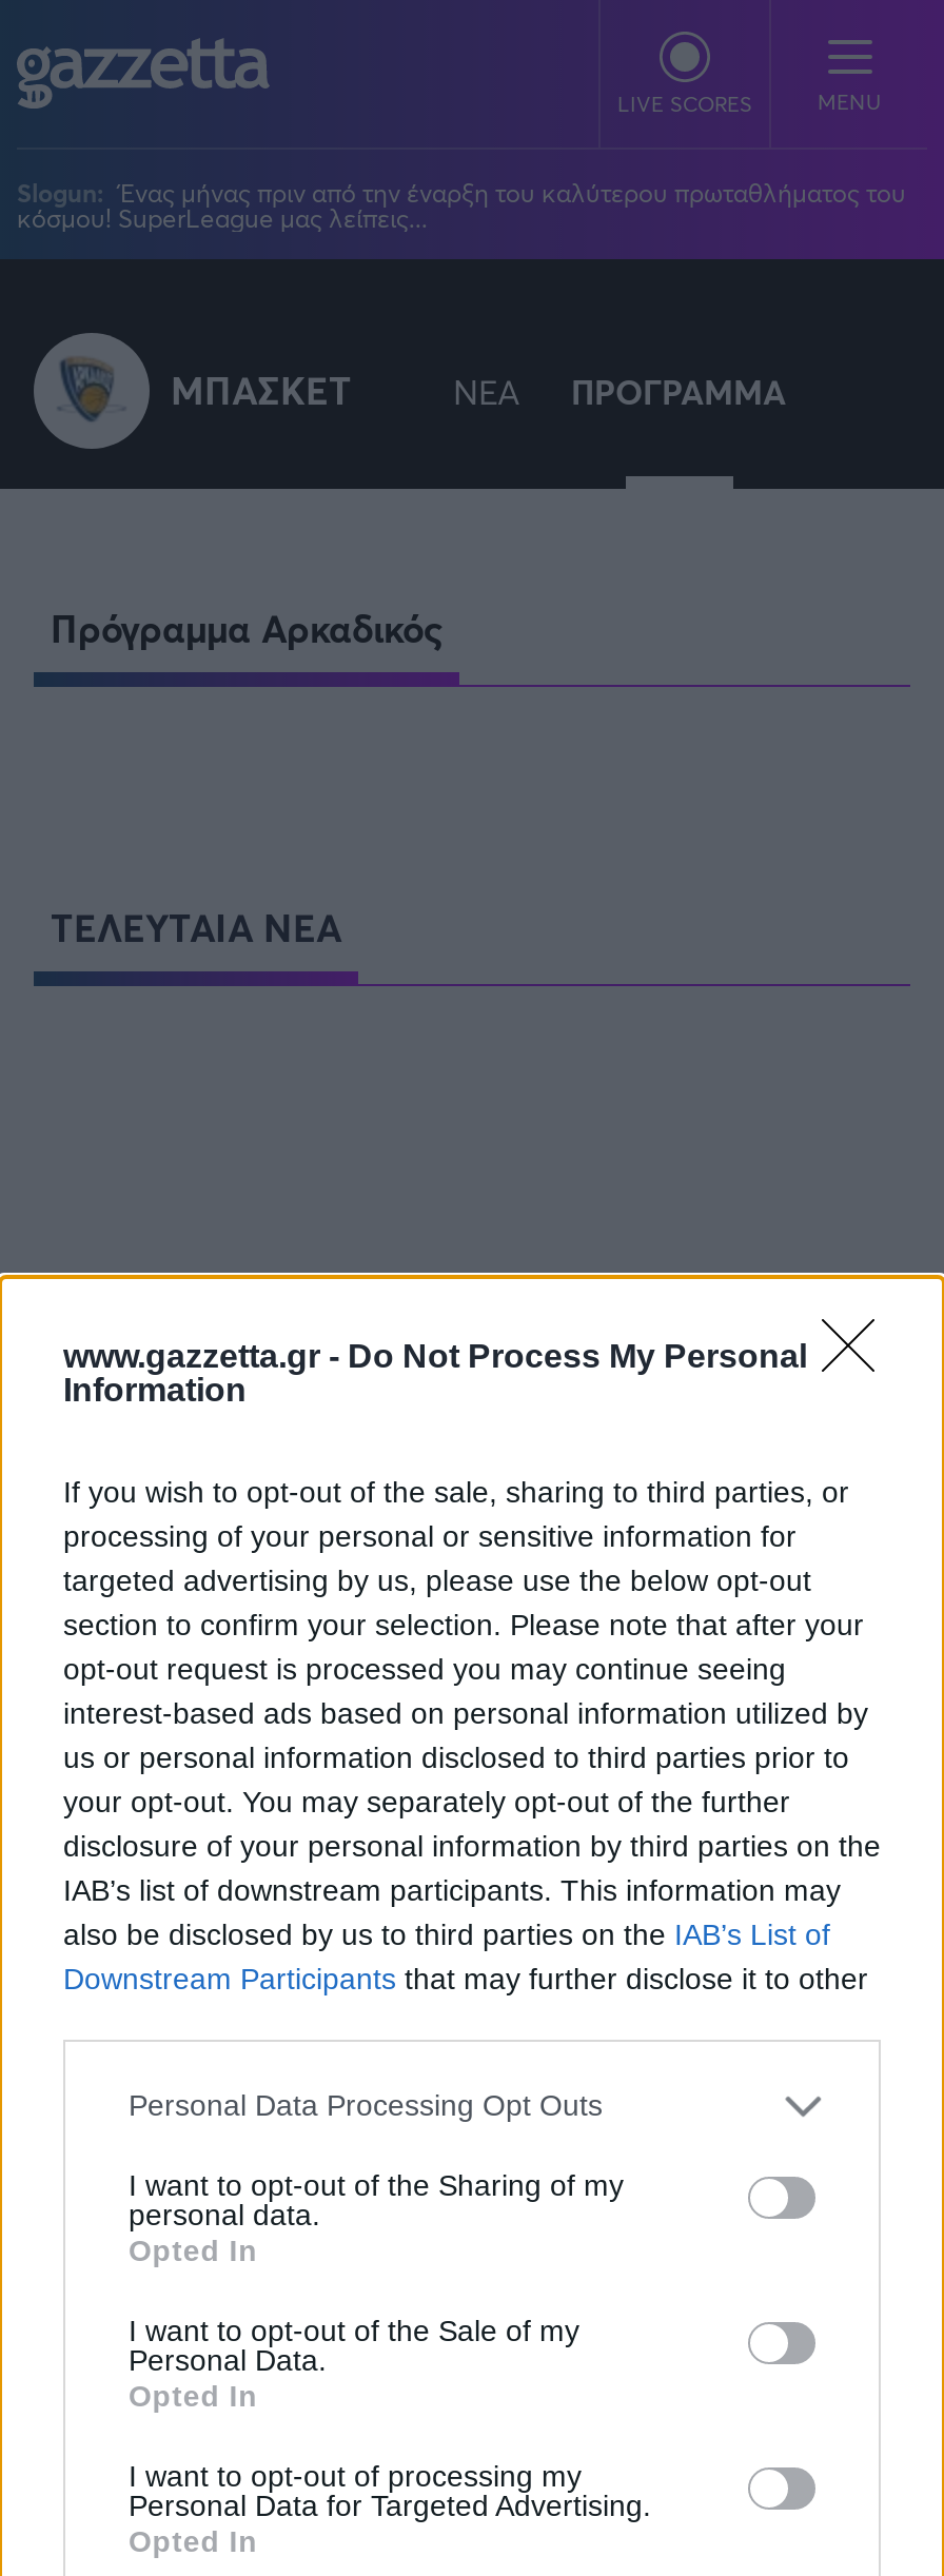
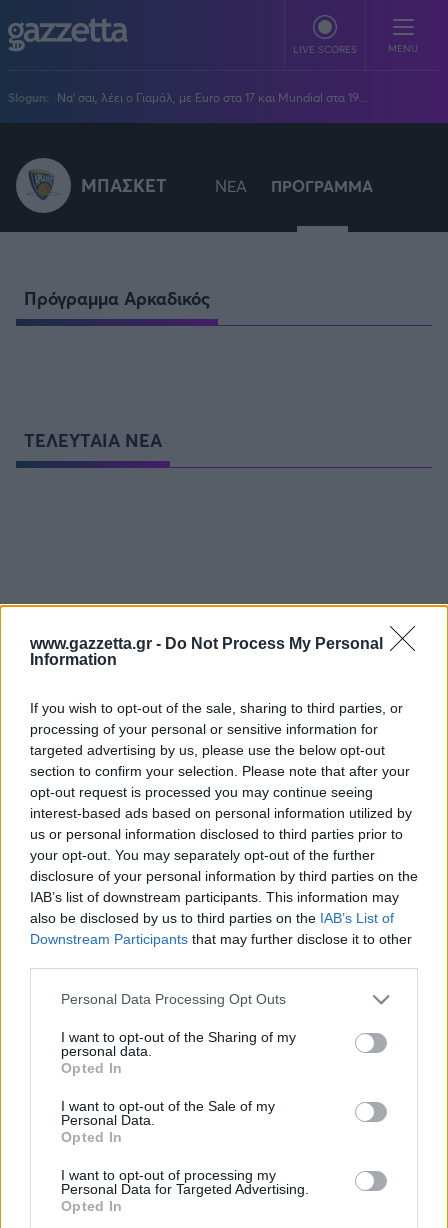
[17,174,906,233] Slogun: Ένας μήνας πριν από την έναρξη του καλύτερου πρωταθλήματος του | κόσμου! SuperLeague μας λείπεις... -> [8,88,368,104] Slogun: Να' σαι, λέει ο Γιαμάλ, με Euro στα 17 και Mundial στα 19...

